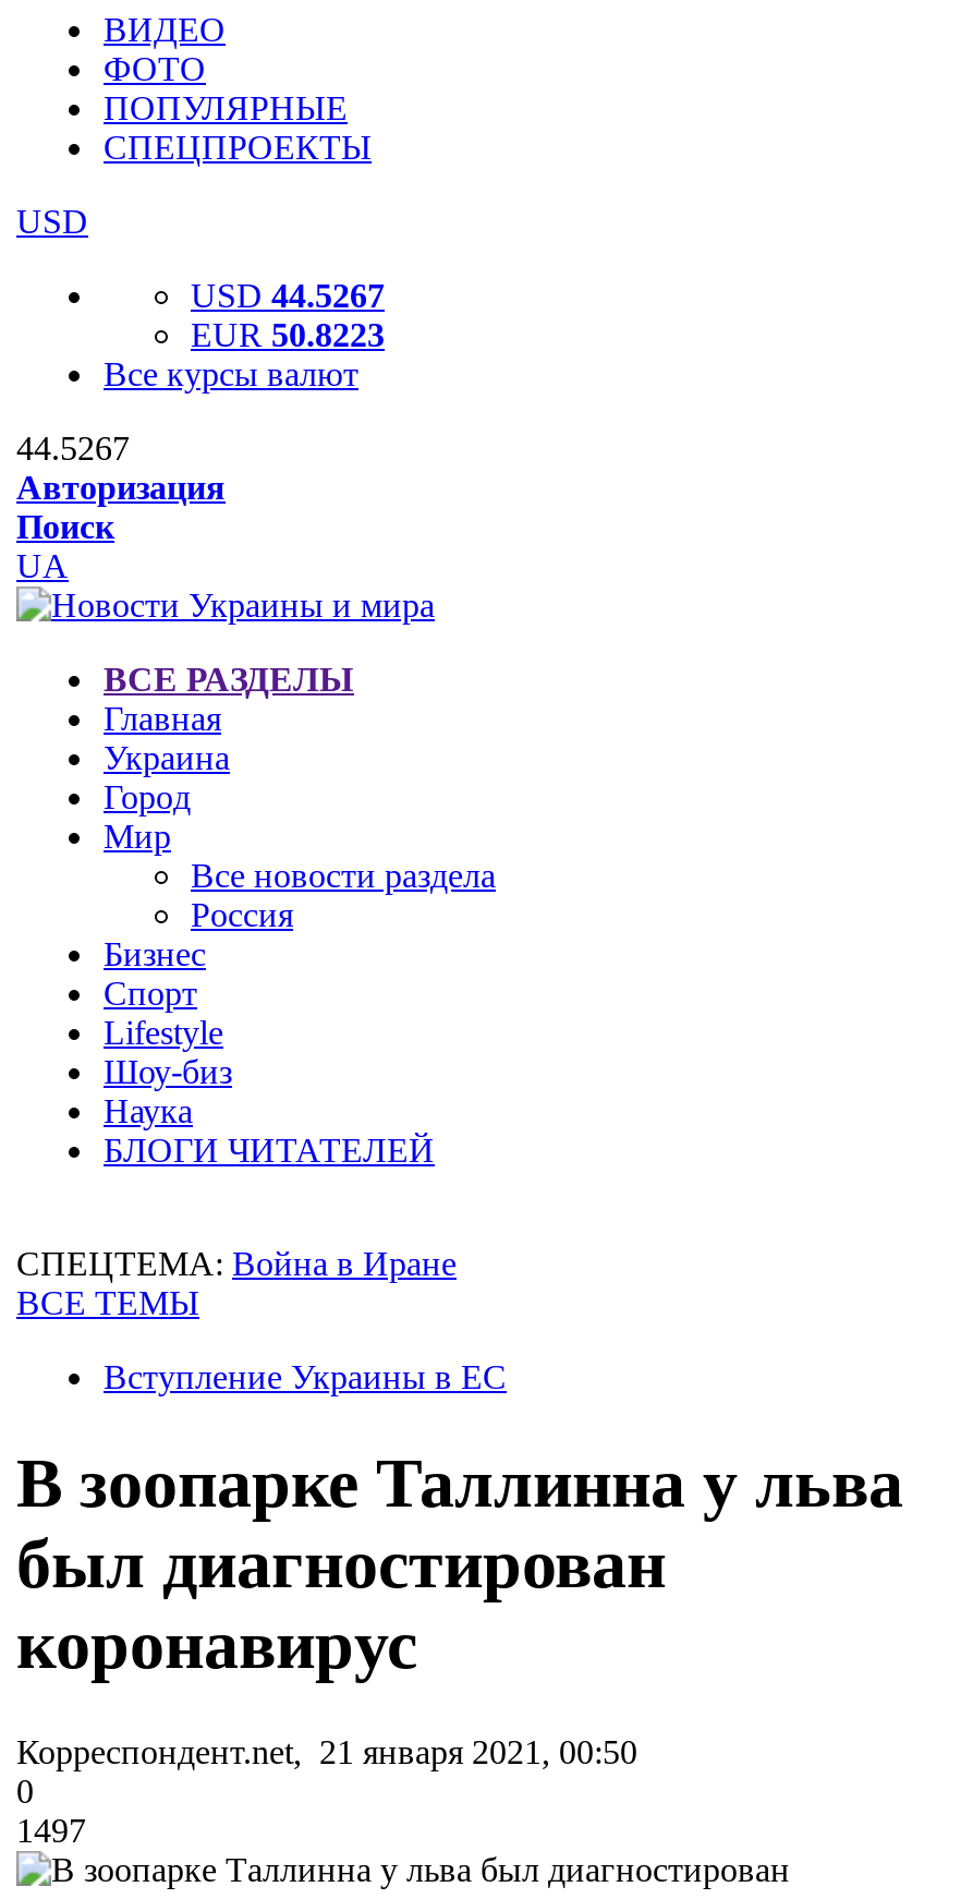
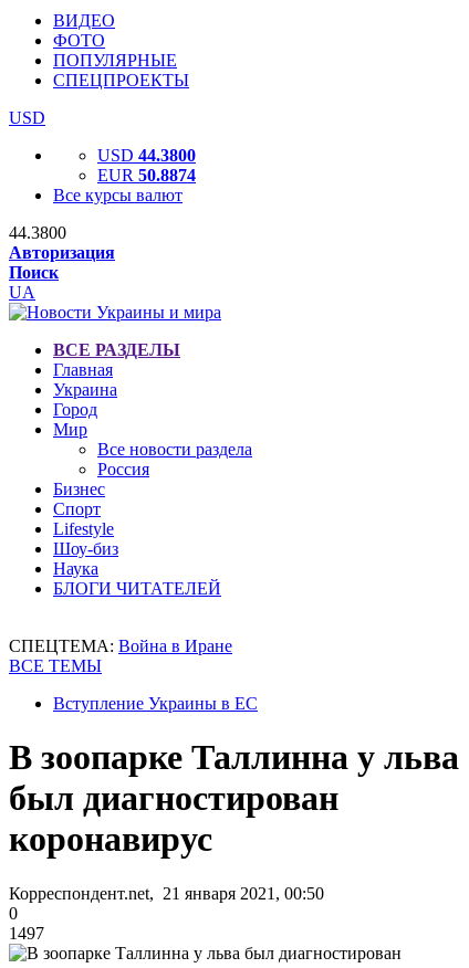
[191,277,385,314] USD 44.5267 -> [97,146,196,165] USD 44.3800
[191,316,385,353] EUR 50.8223 -> [97,166,196,185] EUR 50.8874
[16,430,130,467] 44.5267 -> [9,223,66,242] 44.3800

